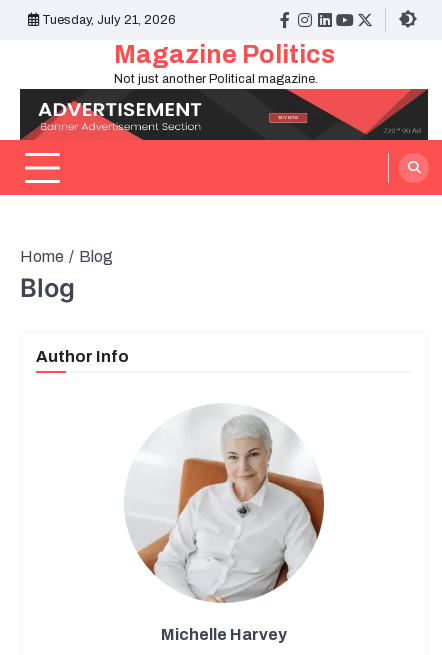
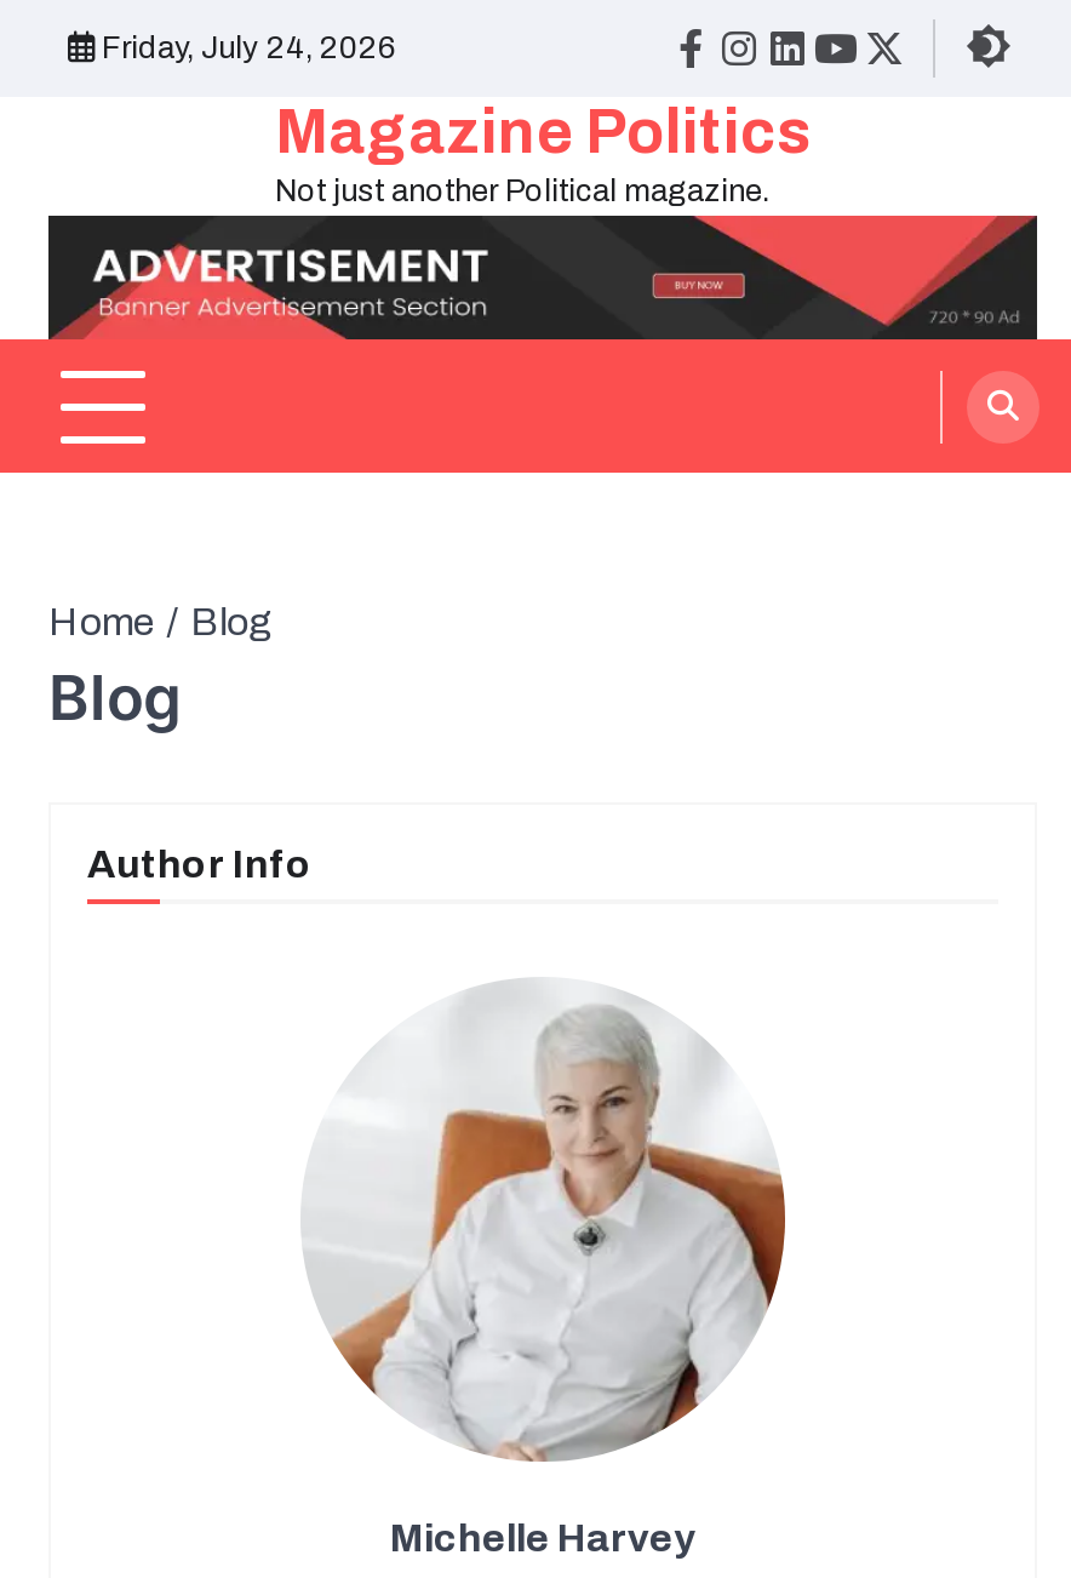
[42,13,176,27] Tuesday, July 21, 2026 -> [102,32,397,65] Friday, July 24, 2026

